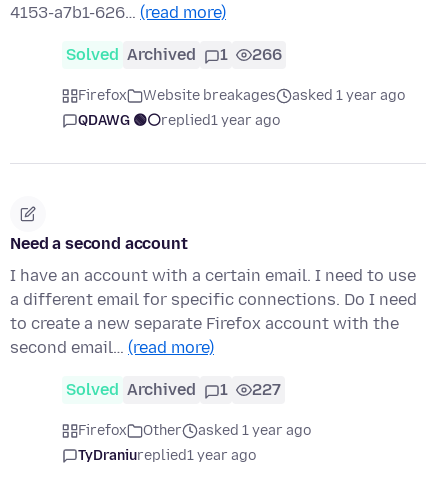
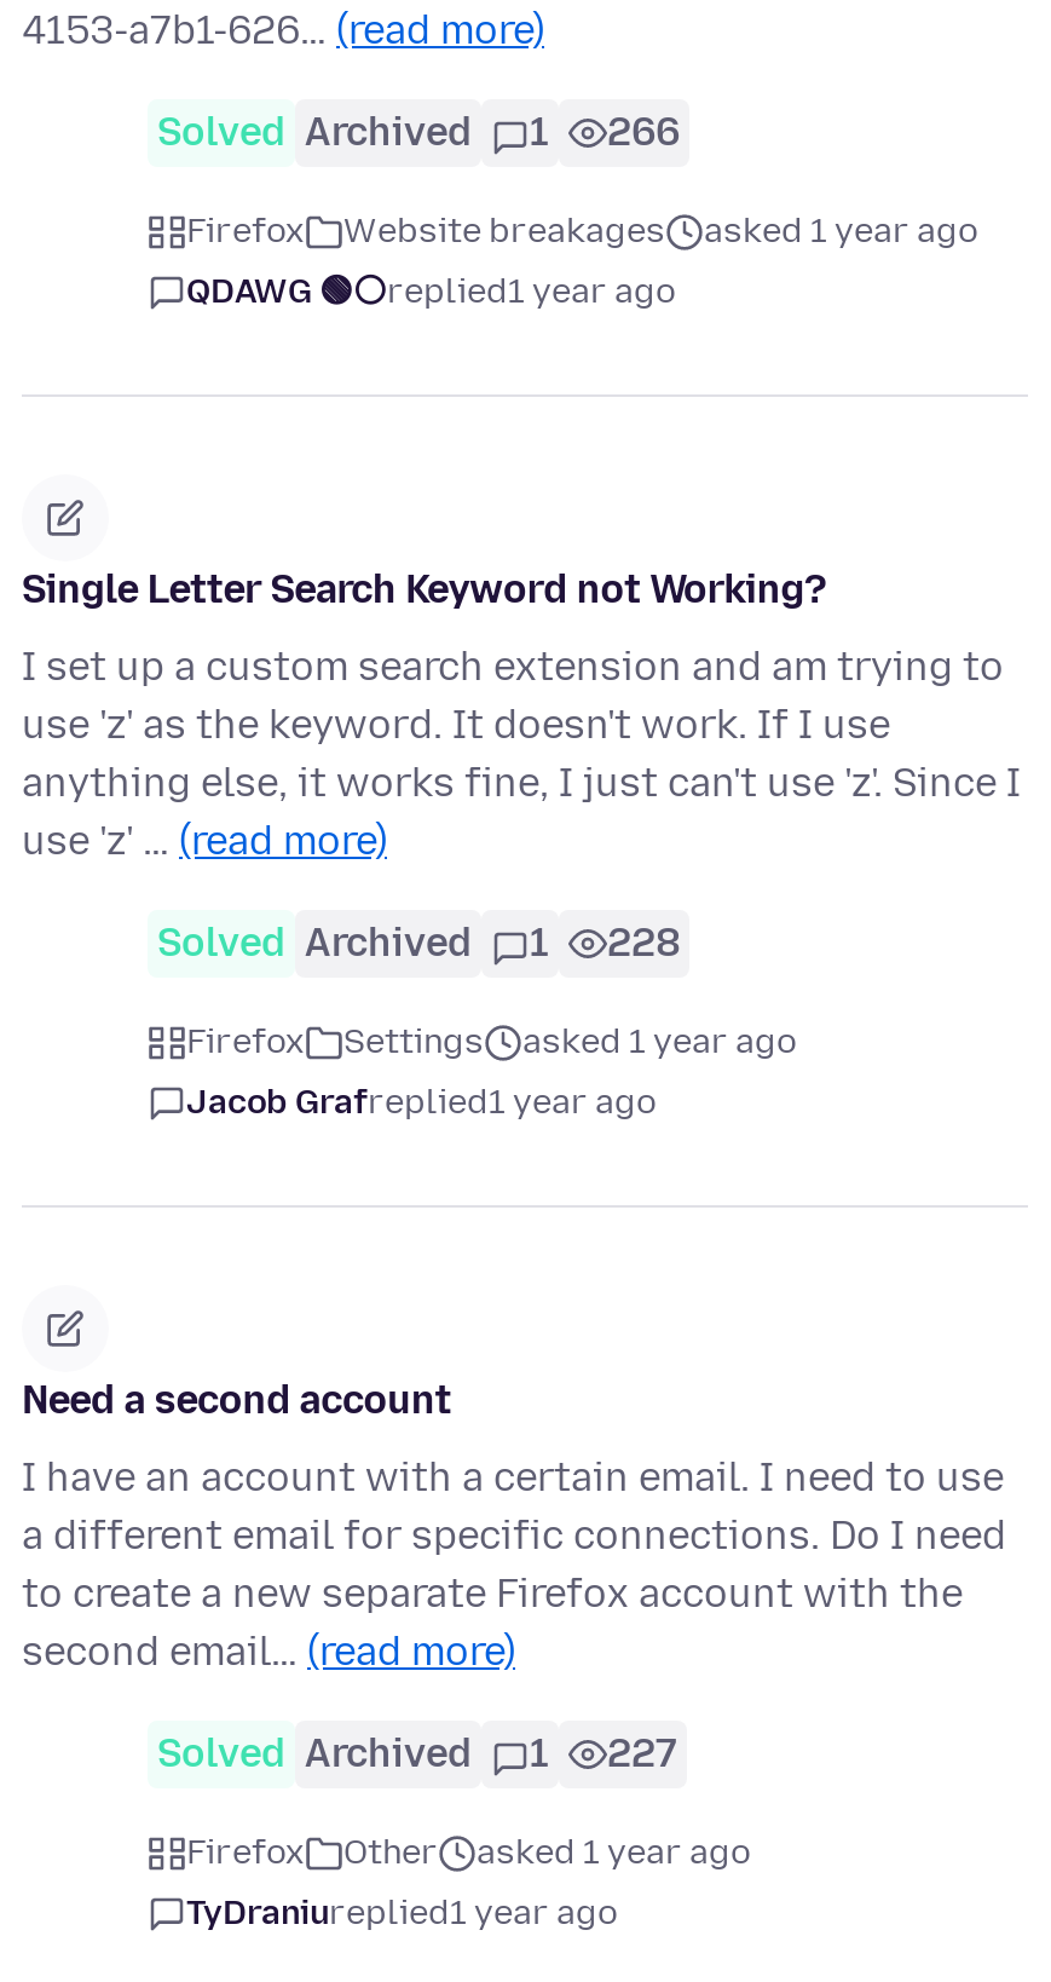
none -> [22,567,1021,1124] Single Letter Search Keyword not Working? | I set up a custom search extension and am trying to | use 'z' as the keyword. It doesn't work. If I use | anything else, it works fine, I just can't use 'z'. Since I | use 'z' … (read more) | Solved Archived | 1 | 228 | Firefox | Settings | asked 1 year ago | Jacob Grafreplied1 year ago

